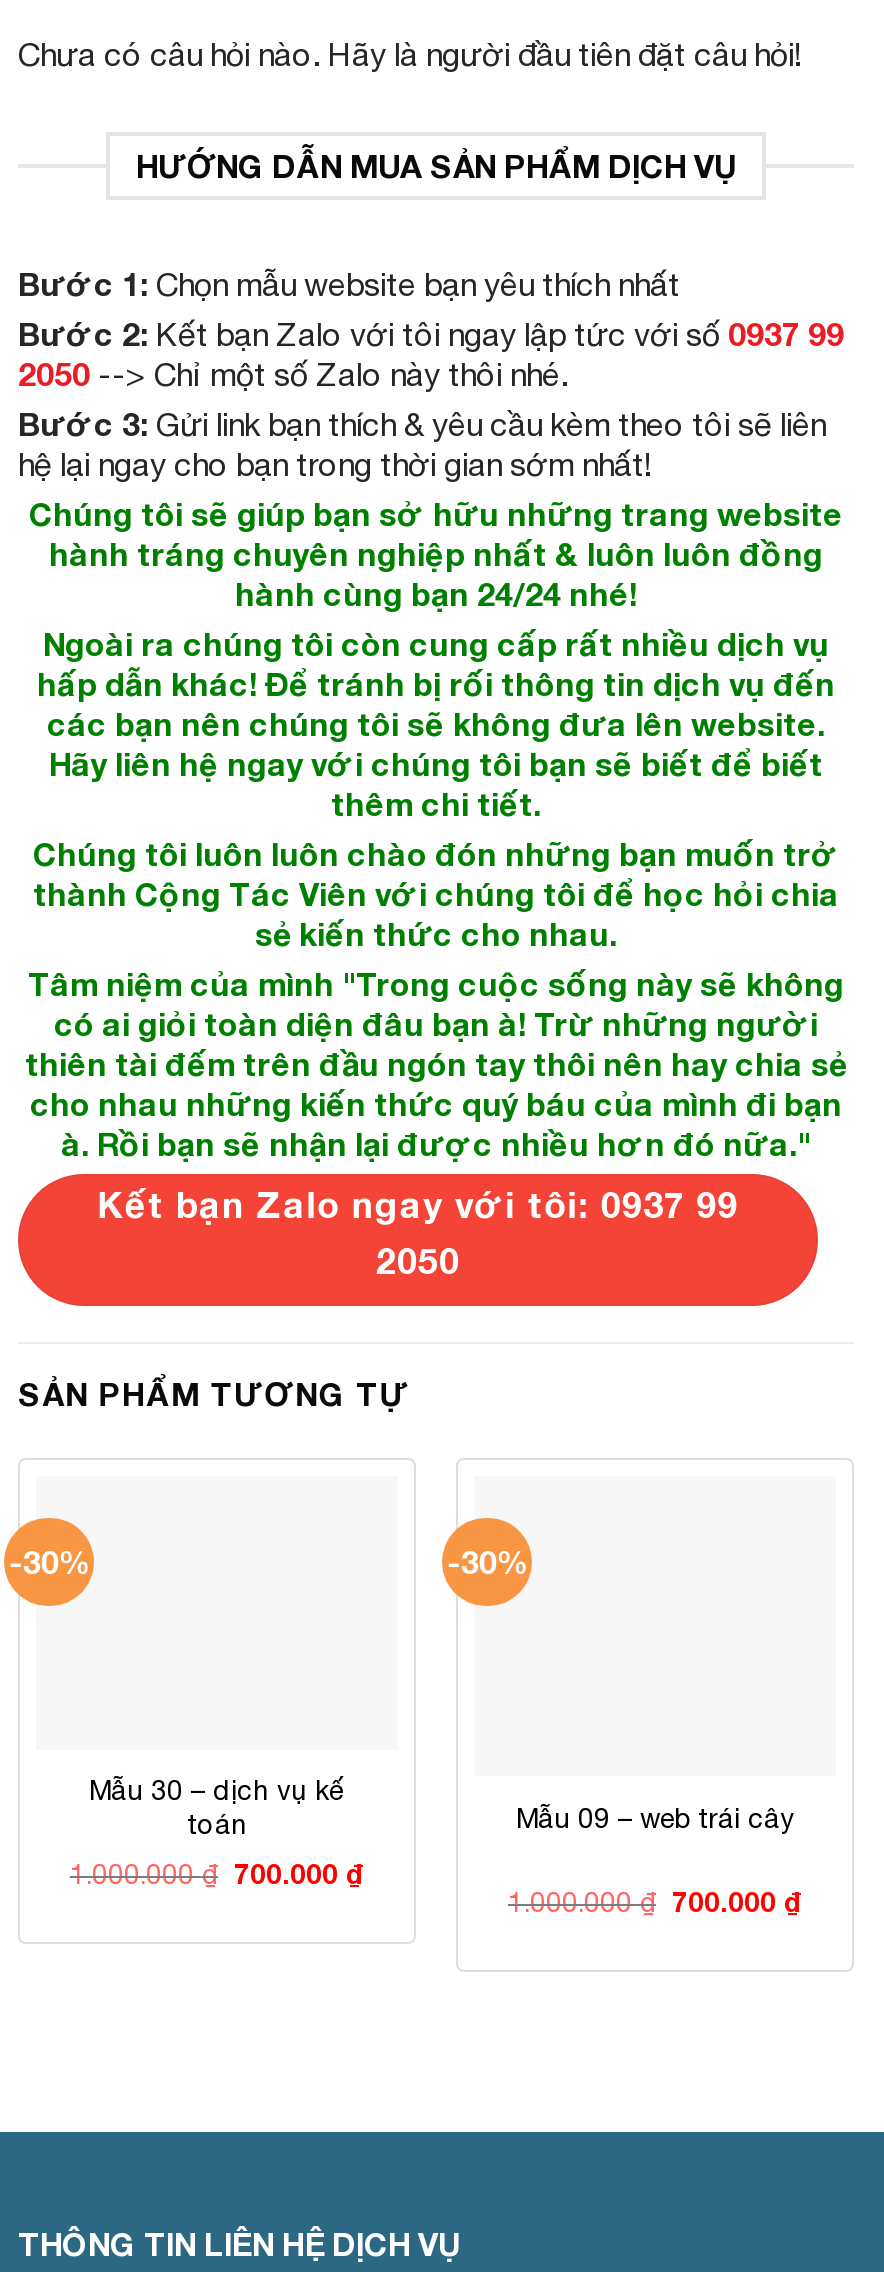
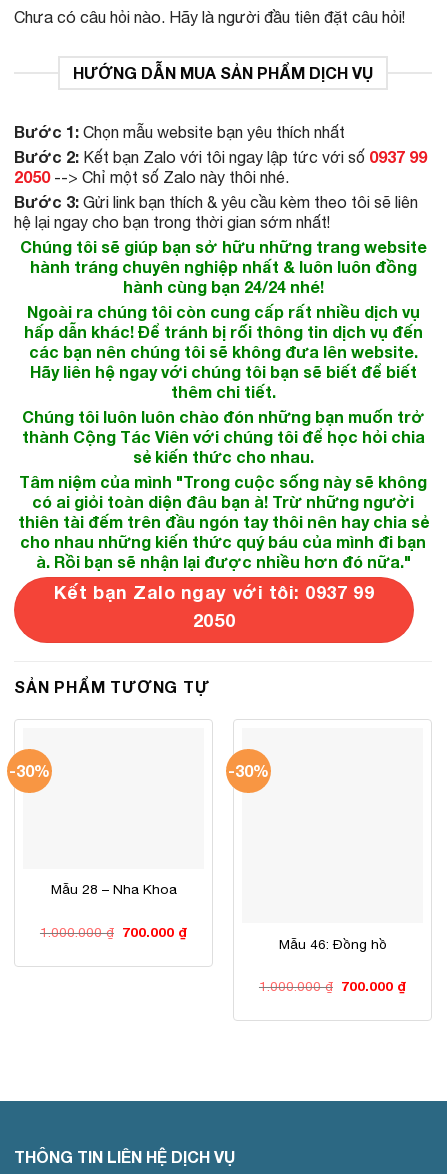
[89,1774,345,1840] Mẫu 30 – dịch vụ kế | toán -> [50,881,176,897] Mẫu 28 – Nha Khoa
[516,1801,794,1833] Mẫu 09 – web trái cây -> [278,936,386,952] Mẫu 46: Đồng hồ

